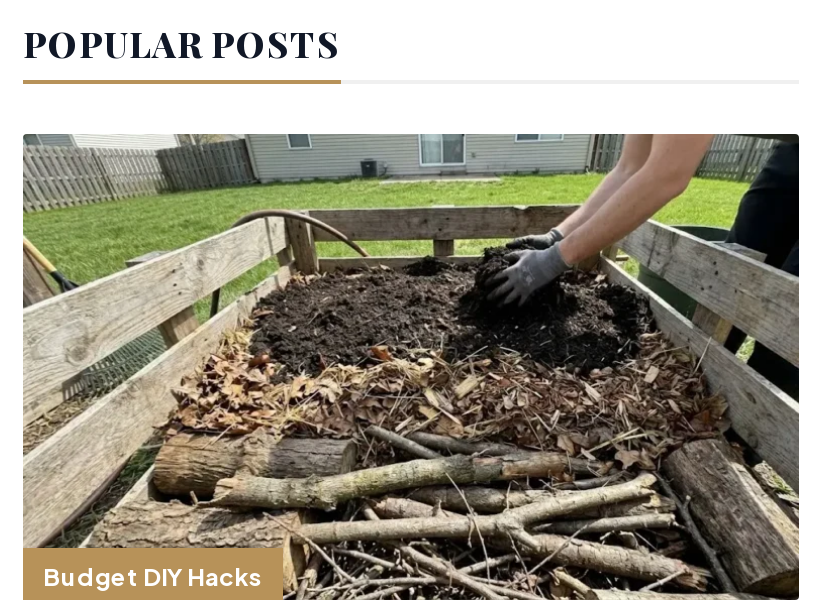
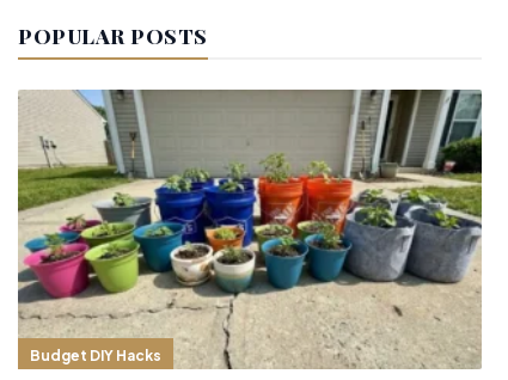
[23,132,801,602] [image] -> [18,88,483,369] [image]

